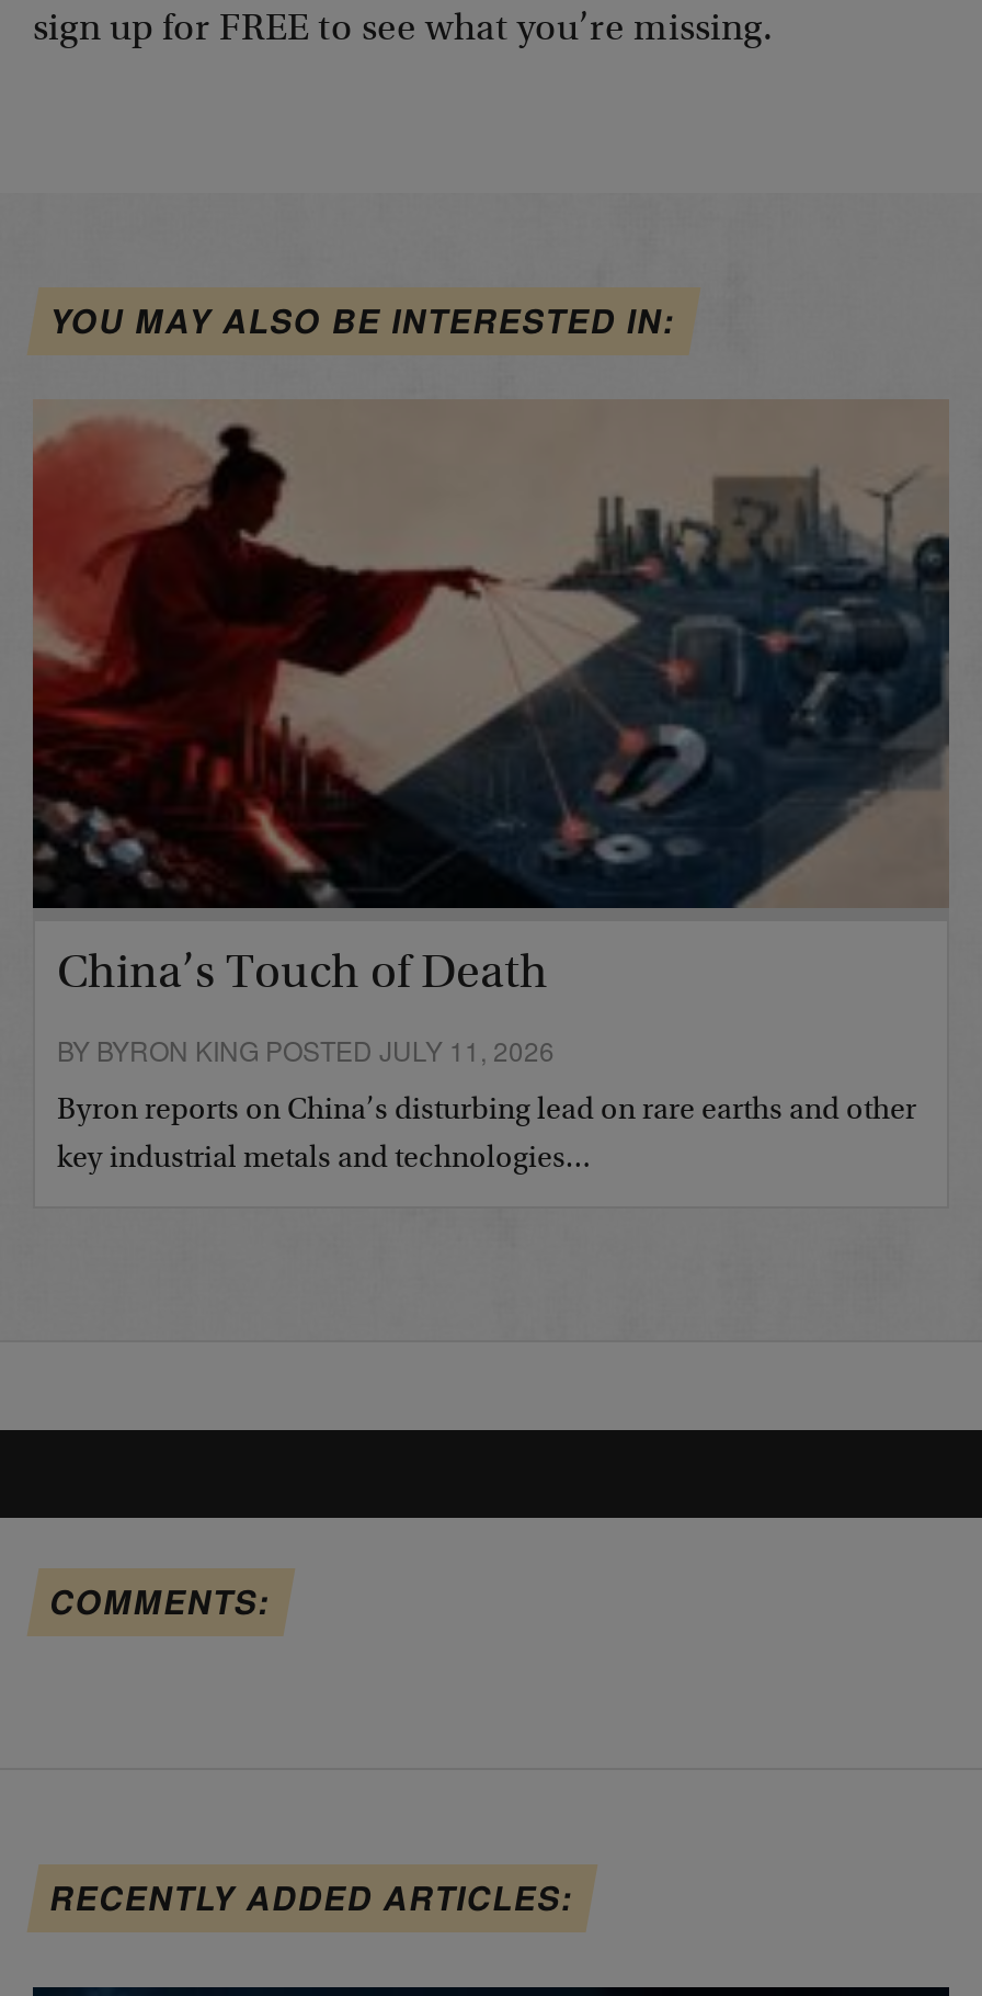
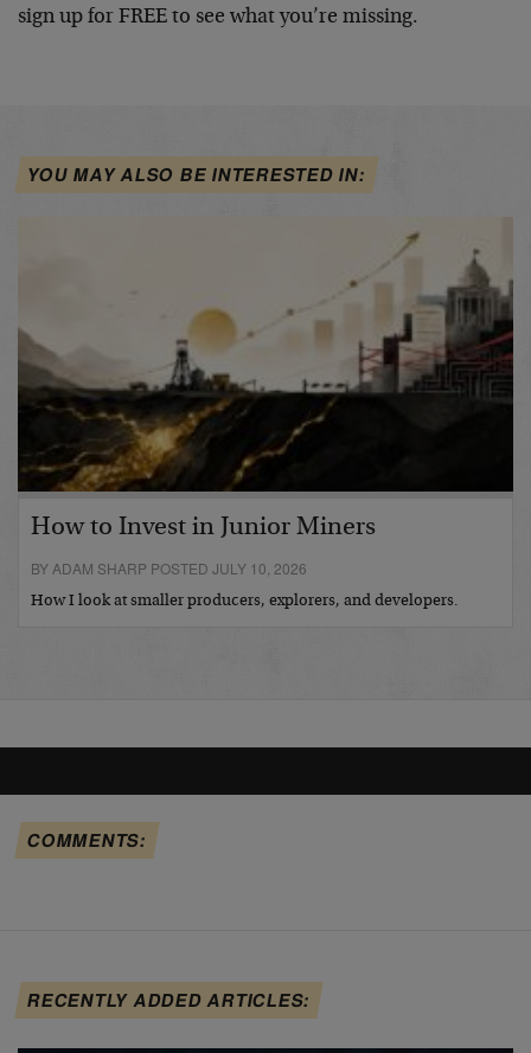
[31,401,949,1175] [image] | China’s Touch of Death | BY BYRON KING POSTED JULY 11, 2026 | Byron reports on China’s disturbing lead on rare earths and other | key industrial metals and technologies… -> [18,219,514,610] [image] | How to Invest in Junior Miners | BY ADAM SHARP POSTED JULY 10, 2026 | How I look at smaller producers, explorers, and developers.

